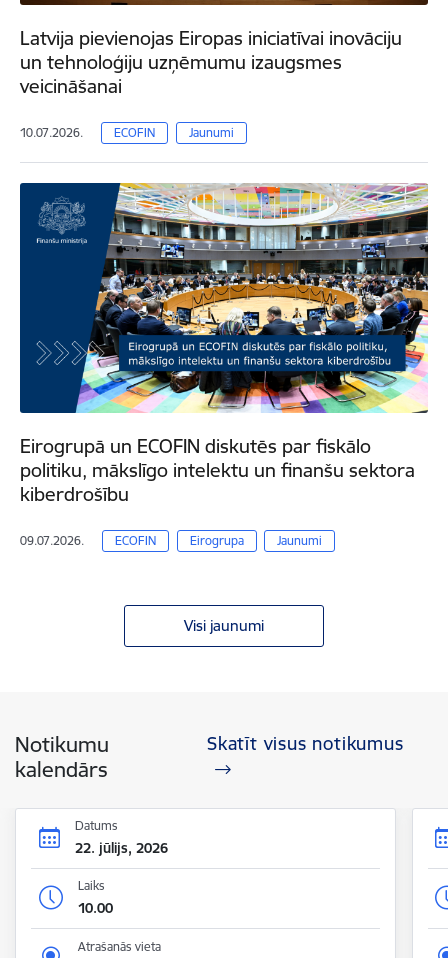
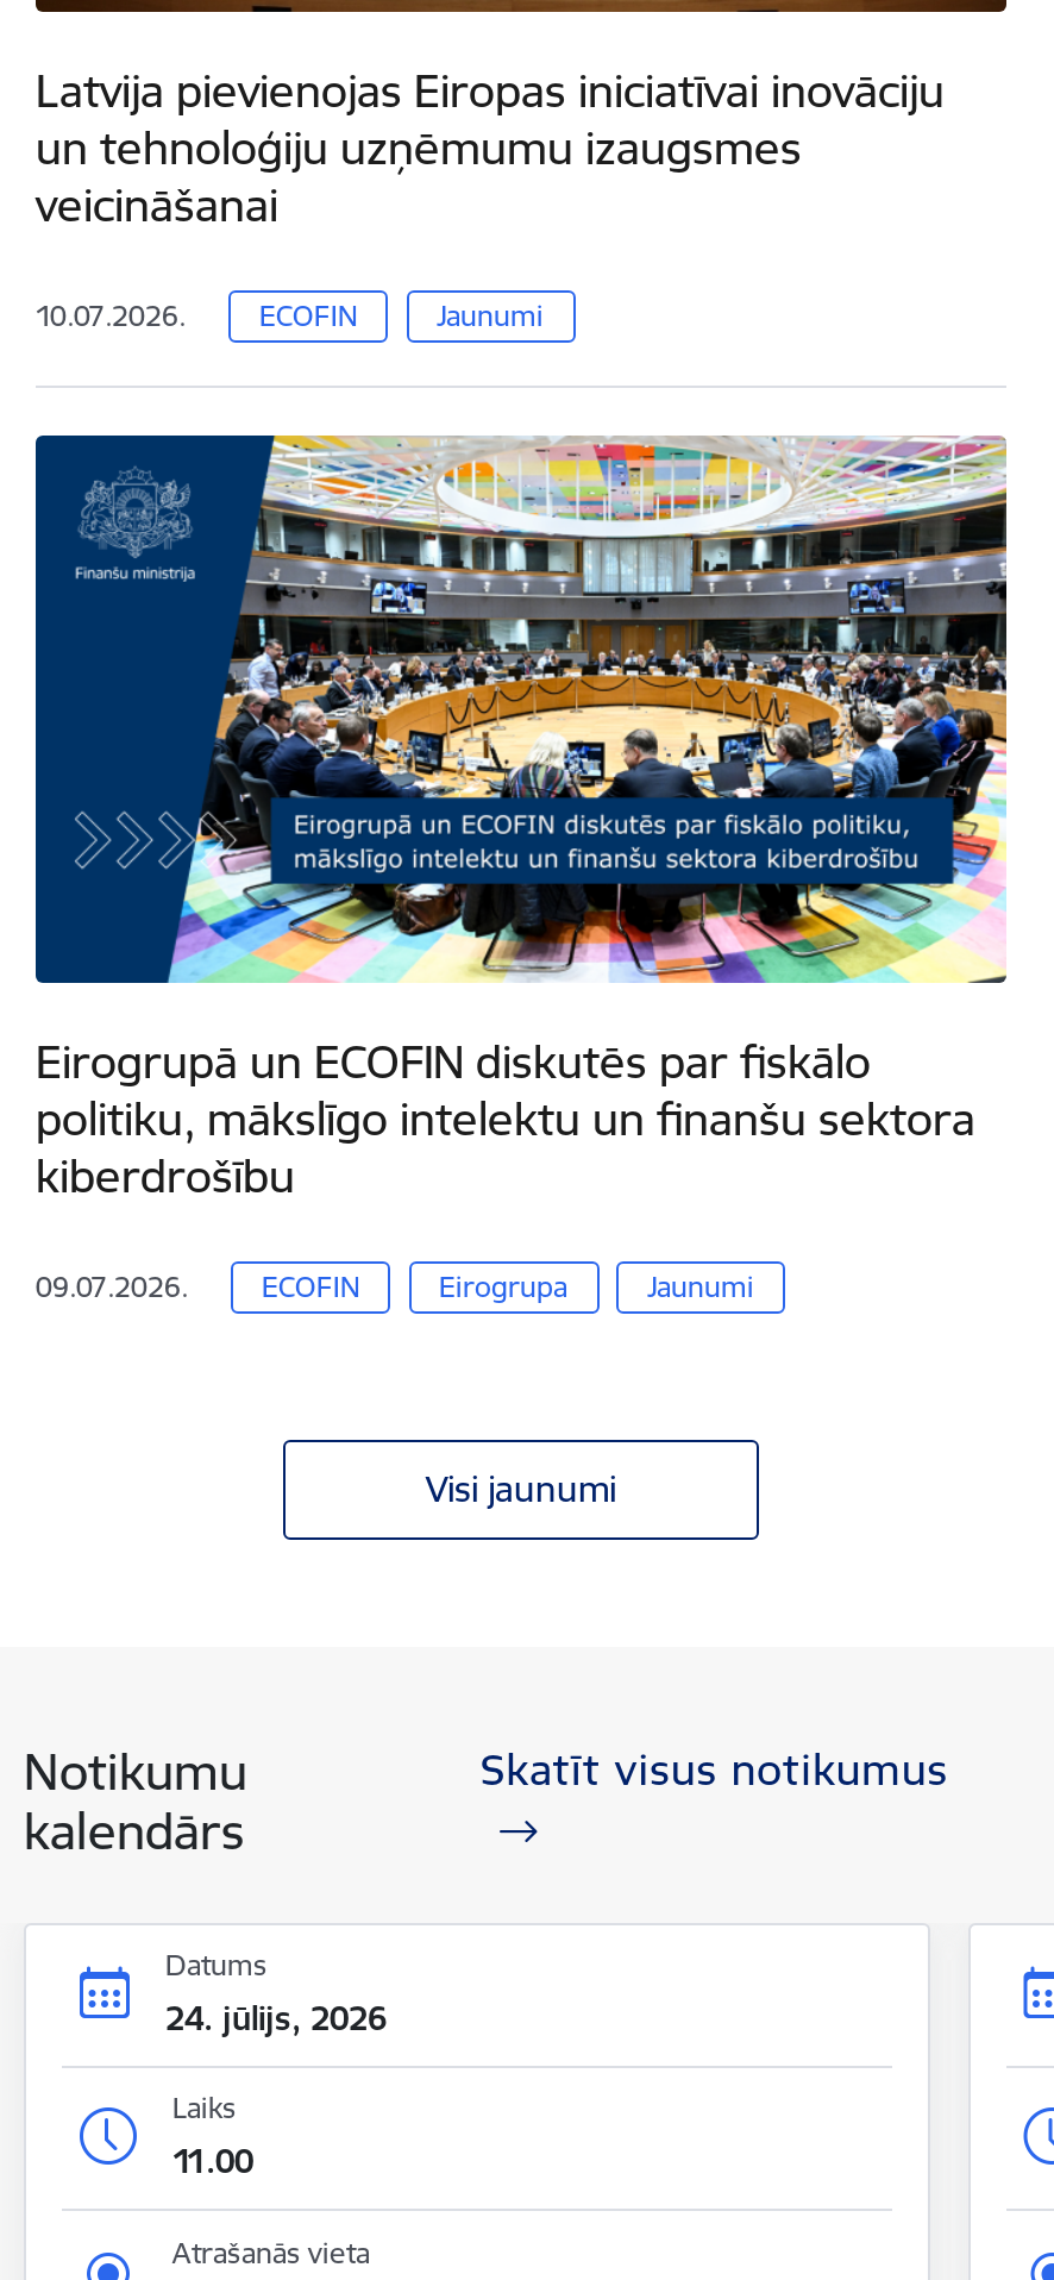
[74,839,167,857] 22. jūlijs, 2026 -> [165,1997,387,2040] 24. jūlijs, 2026
[77,899,112,917] 10.00 -> [172,2140,253,2183] 11.00

